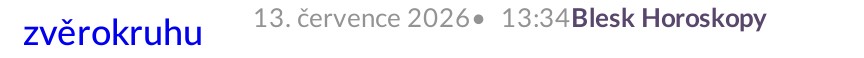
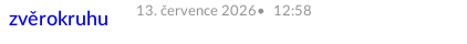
[495,8,767,34] 13:34Blesk Horoskopy -> [270,4,312,19] 12:58

